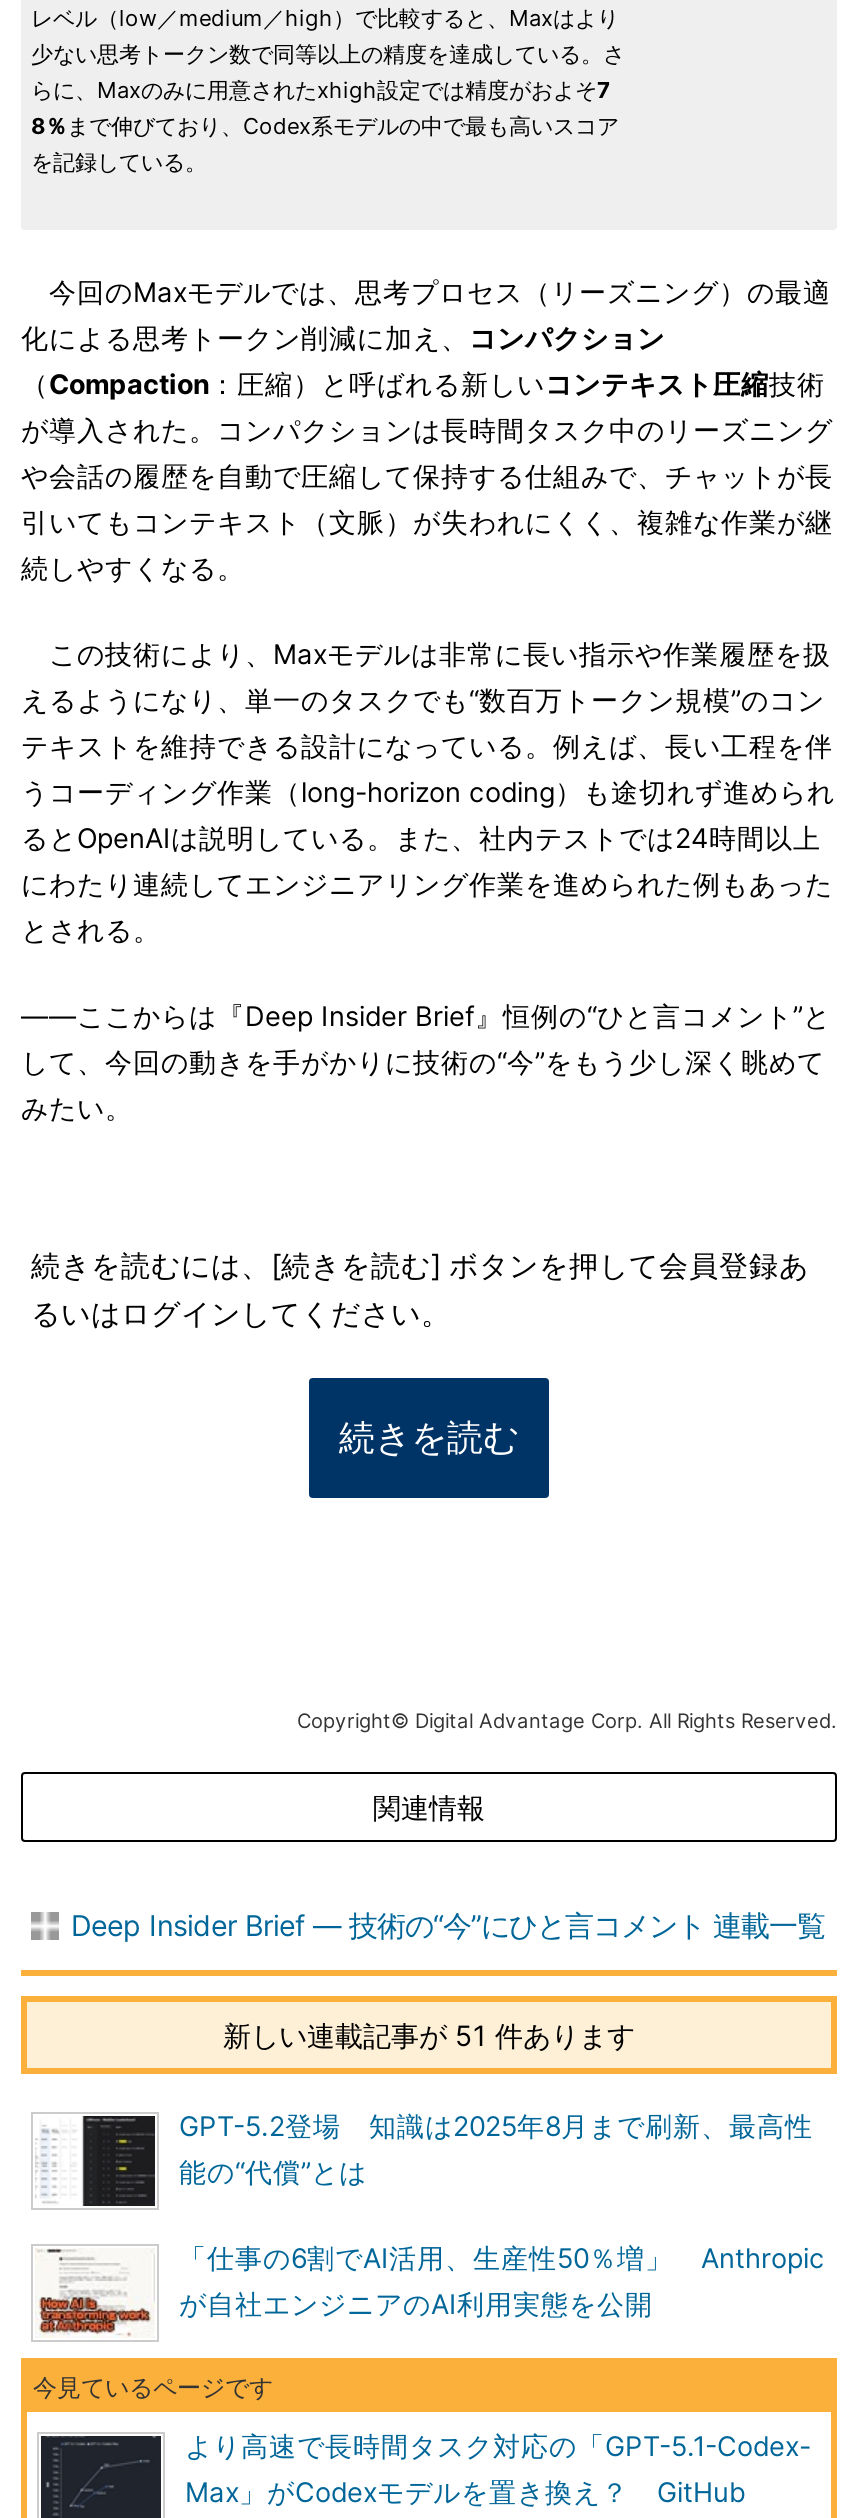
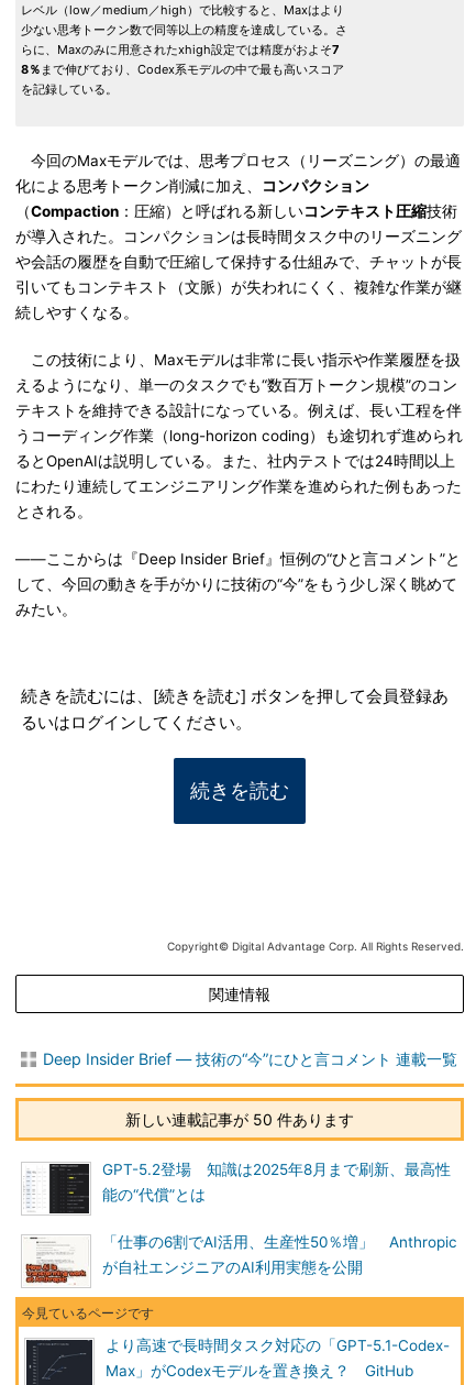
[223,2018,635,2052] 新しい連載記事が 51 件あります -> [125,1110,354,1129] 新しい連載記事が 50 件あります

